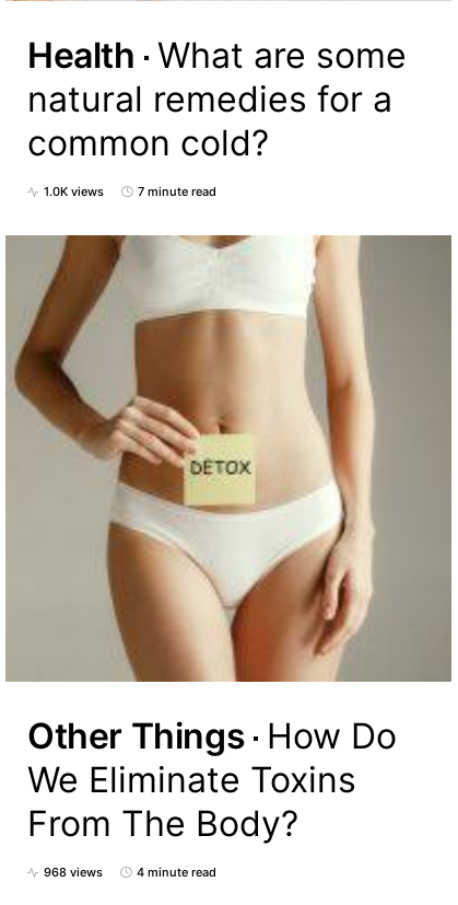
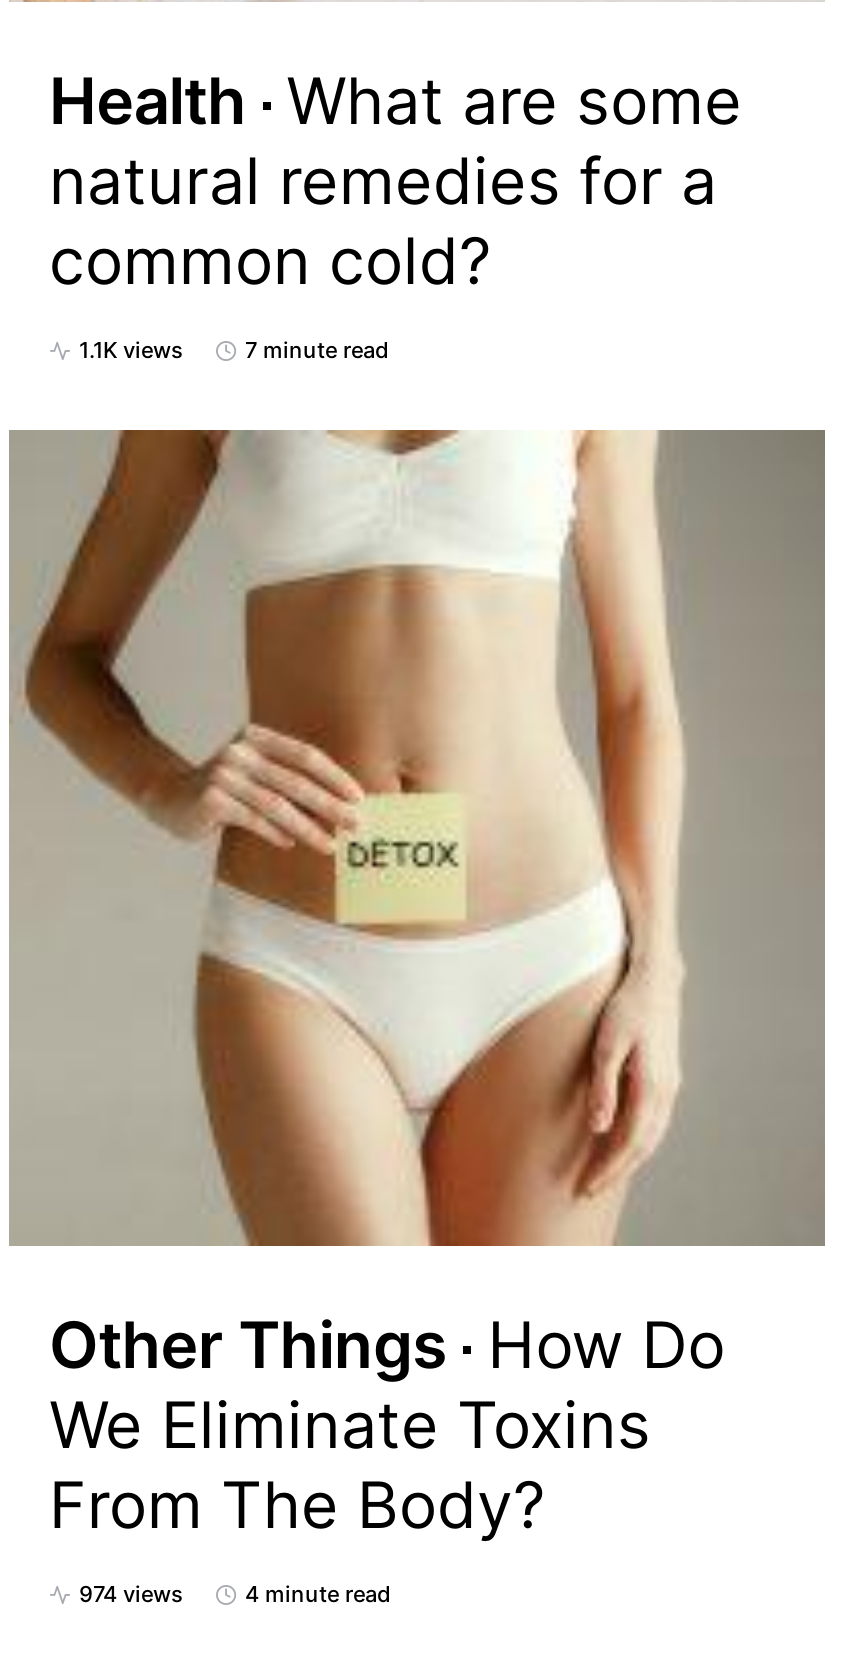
[44,184,104,199] 1.0K views -> [79,336,183,364] 1.1K views
[44,865,103,880] 968 views -> [79,1580,183,1608] 974 views

